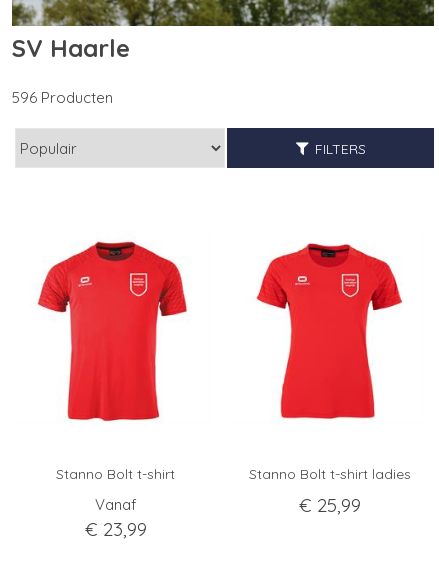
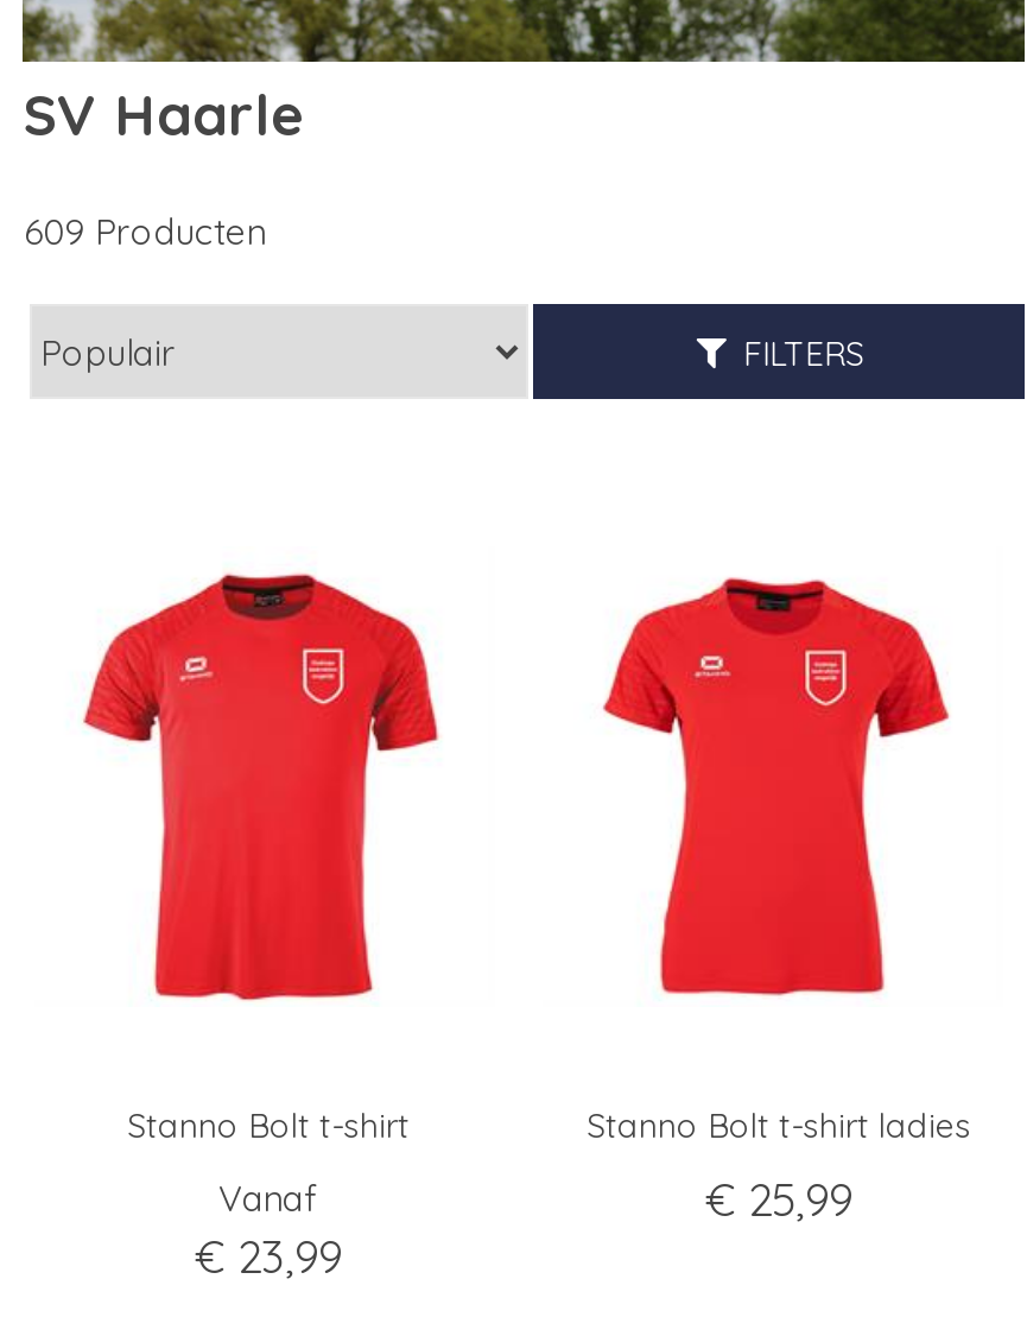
[12,88,113,107] 596 Producten -> [24,209,266,255] 609 Producten

